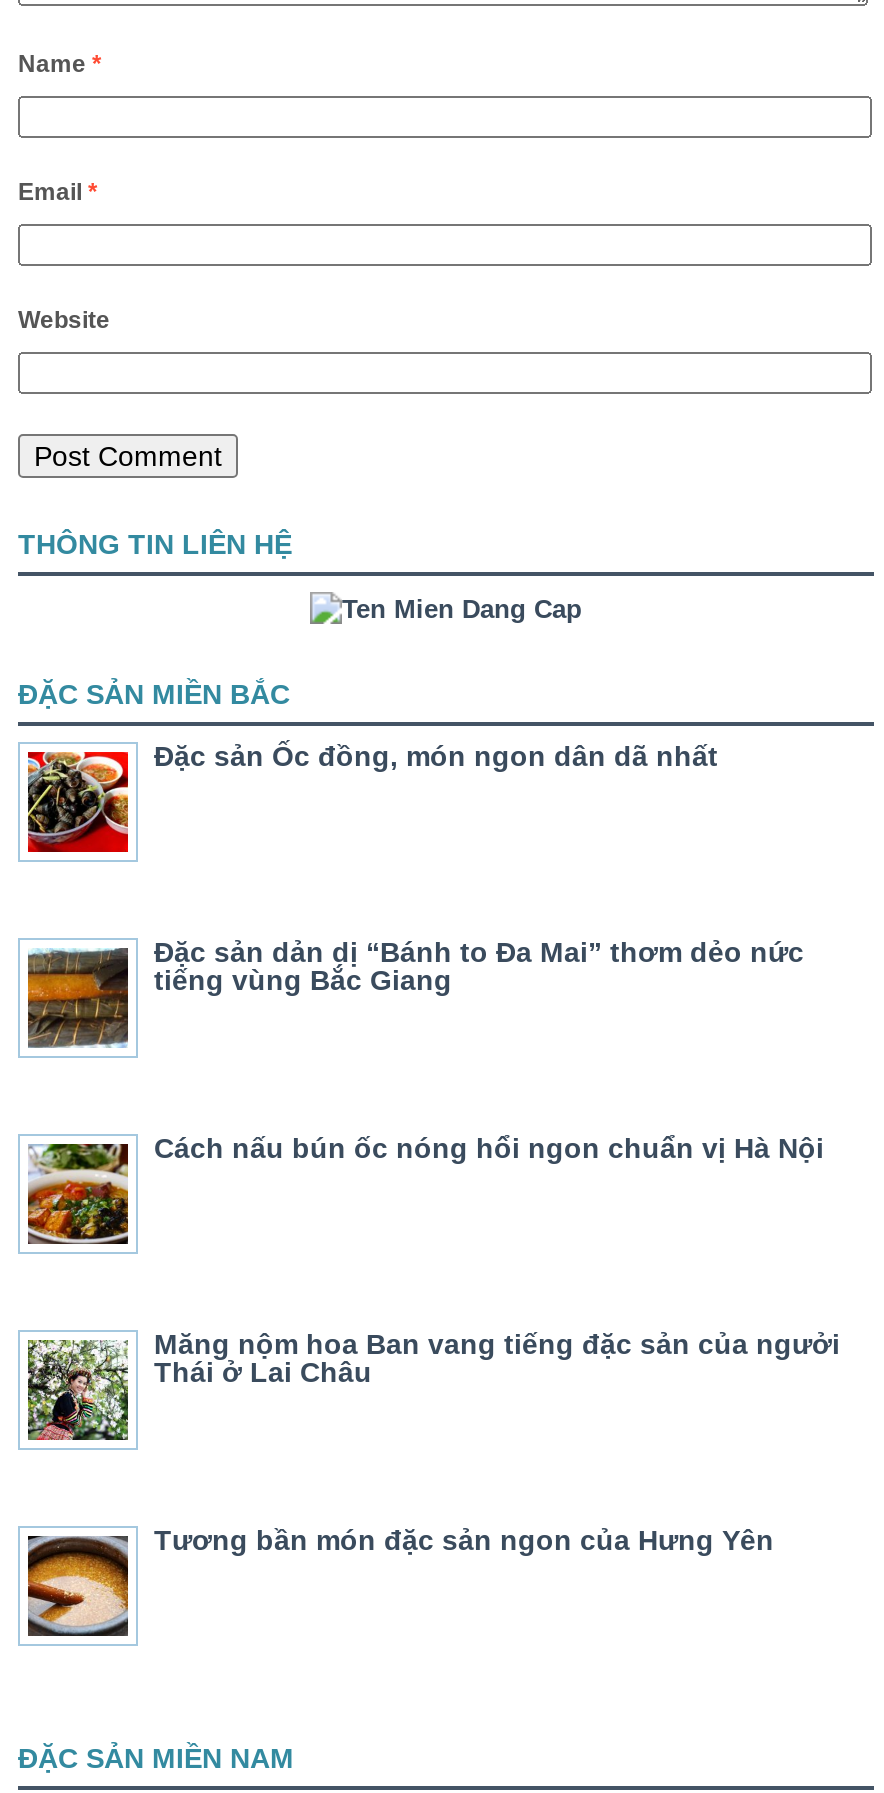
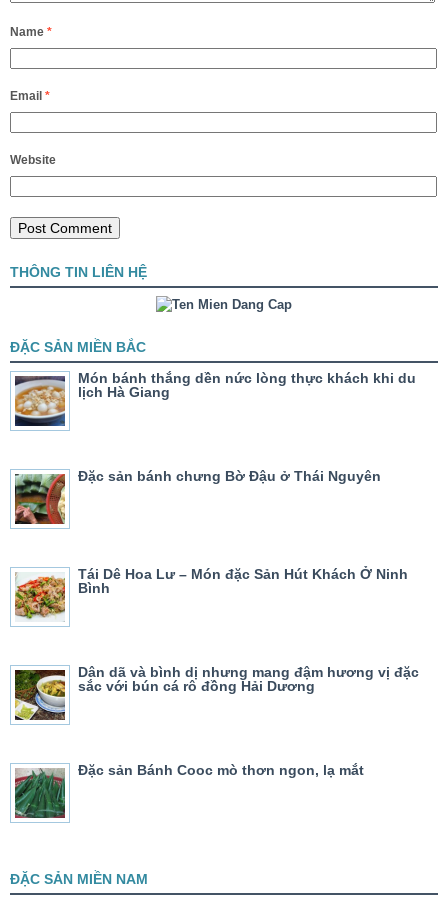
[26,740,718,854] [image] | Đặc sản Ốc đồng, món ngon dân dã nhất -> [14,370,416,427] [image] | Món bánh thắng dền nức lòng thực khách khi du | lịch Hà Giang
[26,936,804,1050] [image] | Đặc sản dản dị “Bánh to Đa Mai” thơm dẻo nức | tiếng vùng Bắc Giang -> [14,468,381,525] [image] | Đặc sản bánh chưng Bờ Đậu ở Thái Nguyên
[26,1132,824,1246] [image] | Cách nấu bún ốc nóng hổi ngon chuẩn vị Hà Nội -> [14,566,408,622] [image] | Tái Dê Hoa Lư – Món đặc Sản Hút Khách Ở Ninh | Bình
[26,1328,840,1442] [image] | Măng nộm hoa Ban vang tiếng đặc sản của ngưởi | Thái ở Lai Châu -> [14,664,419,721] [image] | Dân dã và bình dị nhưng mang đậm hương vị đặc | sắc với bún cá rô đồng Hải Dương
[26,1524,774,1636] [image] | Tương bần món đặc sản ngon của Hưng Yên -> [14,762,364,819] [image] | Đặc sản Bánh Cooc mò thơn ngon, lạ mắt

